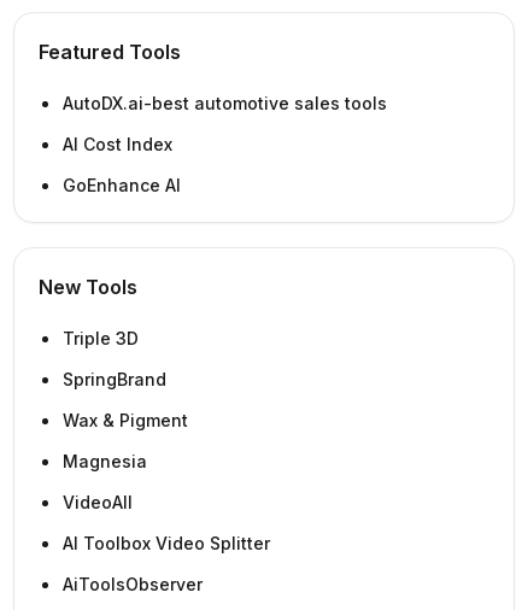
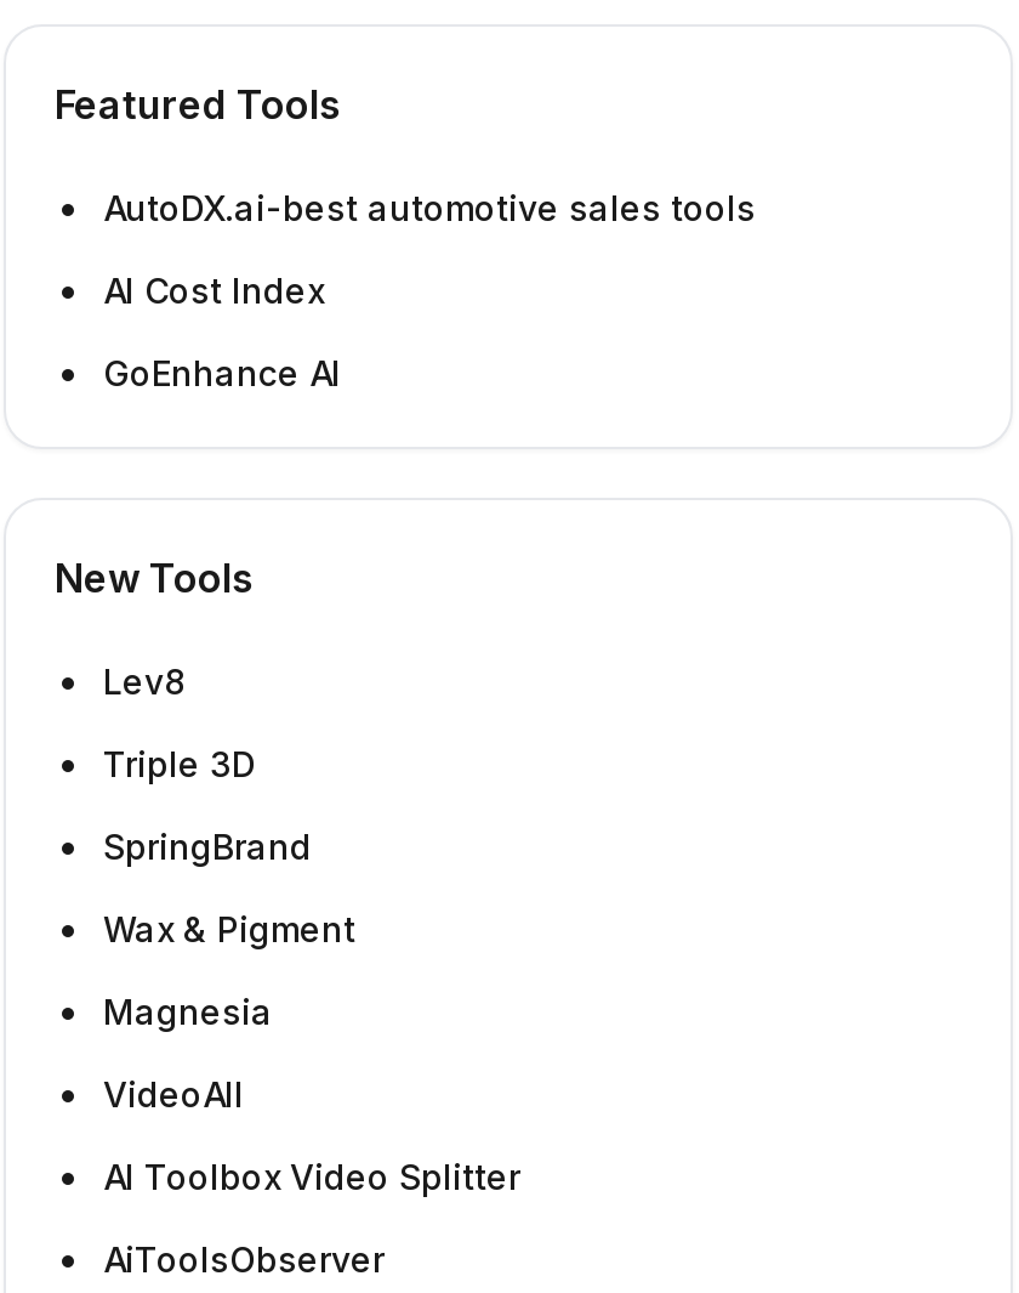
none -> [103,660,186,702] Lev8

